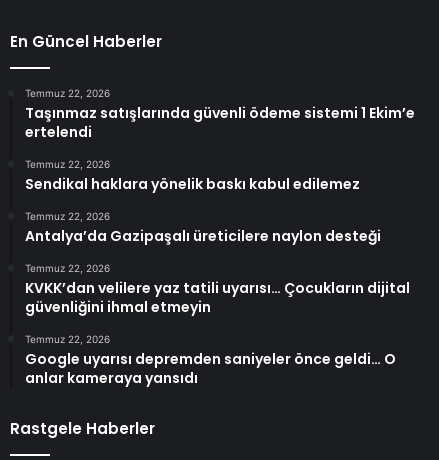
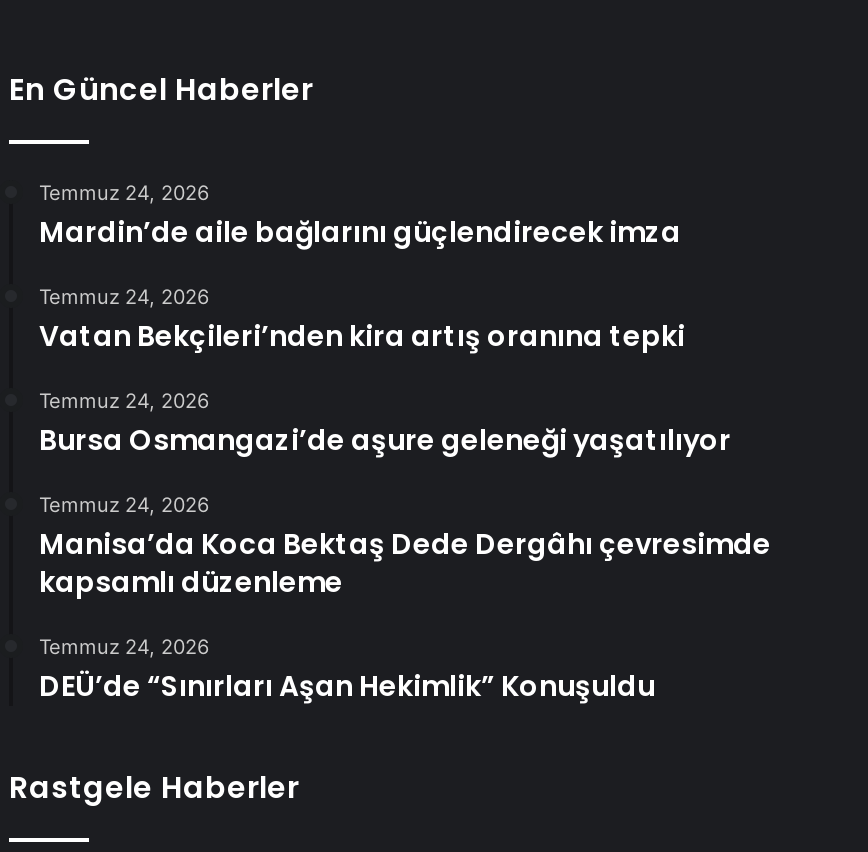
[25,87,415,142] Temmuz 22, 2026 | Taşınmaz satışlarında güvenli ödeme sistemi 1 Ekim’e | ertelendi -> [39,181,681,253] Temmuz 24, 2026 | Mardin’de aile bağlarını güçlendirecek imza
[25,158,360,194] Temmuz 22, 2026 | Sendikal haklara yönelik baskı kabul edilemez -> [39,285,685,357] Temmuz 24, 2026 | Vatan Bekçileri’nden kira artış oranına tepki
[25,210,381,246] Temmuz 22, 2026 | Antalya’da Gazipaşalı üreticilere naylon desteği -> [39,389,731,461] Temmuz 24, 2026 | Bursa Osmangazi’de aşure geleneği yaşatılıyor
[25,262,410,317] Temmuz 22, 2026 | KVKK’dan velilere yaz tatili uyarısı… Çocukların dijital | güvenliğini ihmal etmeyin -> [39,493,771,603] Temmuz 24, 2026 | Manisa’da Koca Bektaş Dede Dergâhı çevresimde | kapsamlı düzenleme
[25,333,396,388] Temmuz 22, 2026 | Google uyarısı depremden saniyeler önce geldi… O | anlar kameraya yansıdı -> [39,635,655,707] Temmuz 24, 2026 | DEÜ’de “Sınırları Aşan Hekimlik” Konuşuldu

